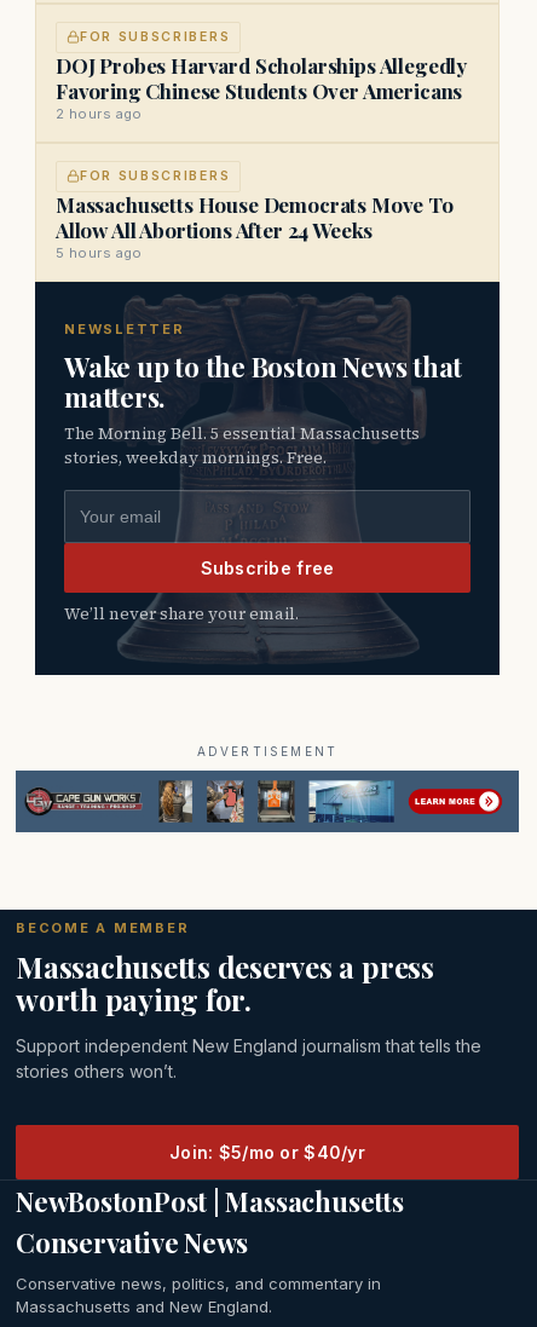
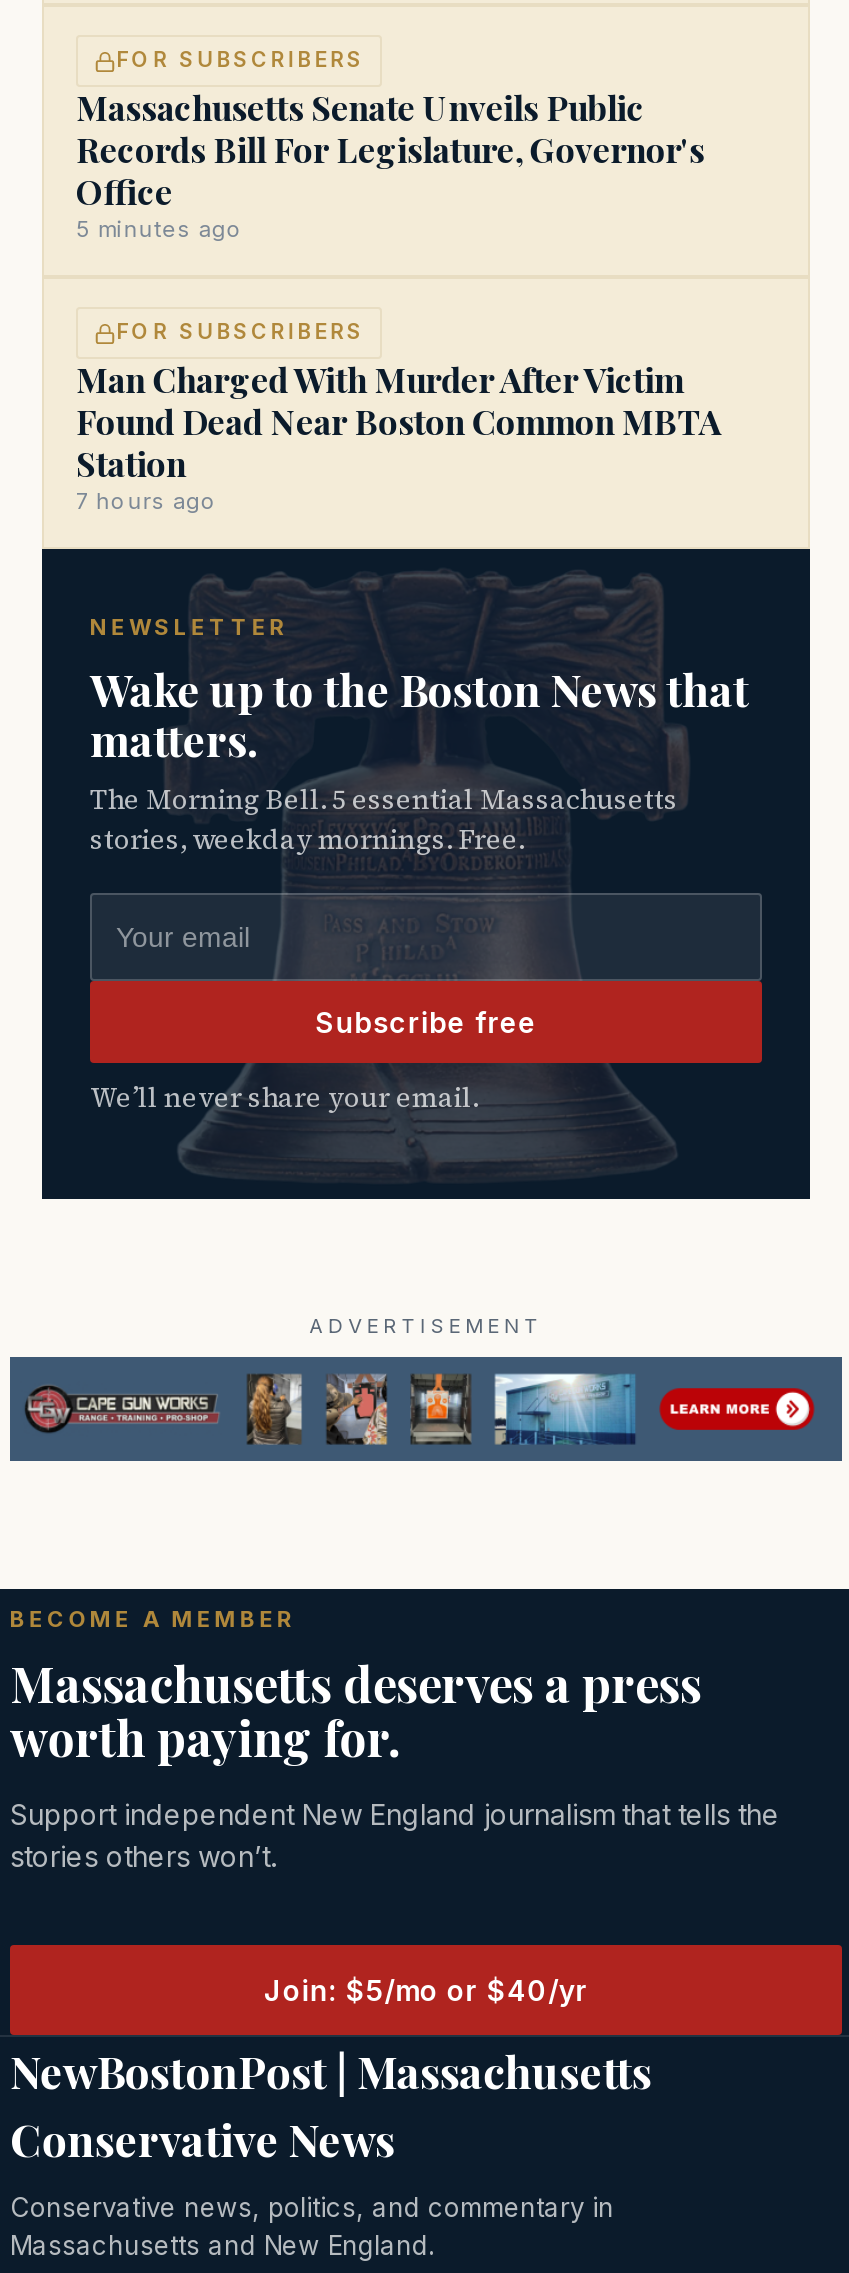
[56,52,467,122] DOJ Probes Harvard Scholarships Allegedly | Favoring Chinese Students Over Americans | 2 hours ago -> [76,86,704,244] Massachusetts Senate Unveils Public | Records Bill For Legislature, Governor's | Office | 5 minutes ago
[56,191,453,261] Massachusetts House Democrats Move To | Allow All Abortions After 24 Weeks | 5 hours ago -> [76,358,720,516] Man Charged With Murder After Victim | Found Dead Near Boston Common MBTA | Station | 7 hours ago

